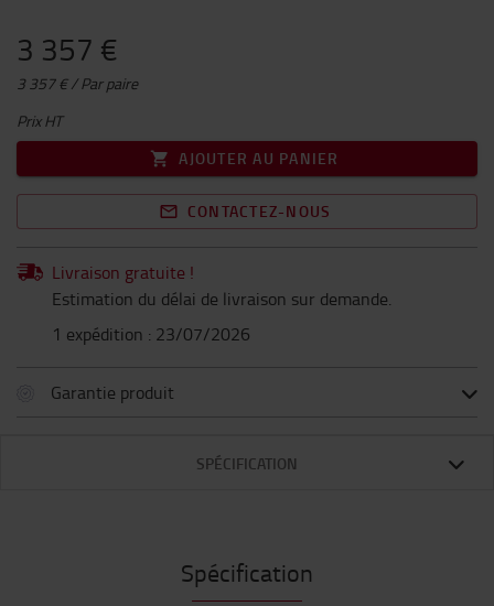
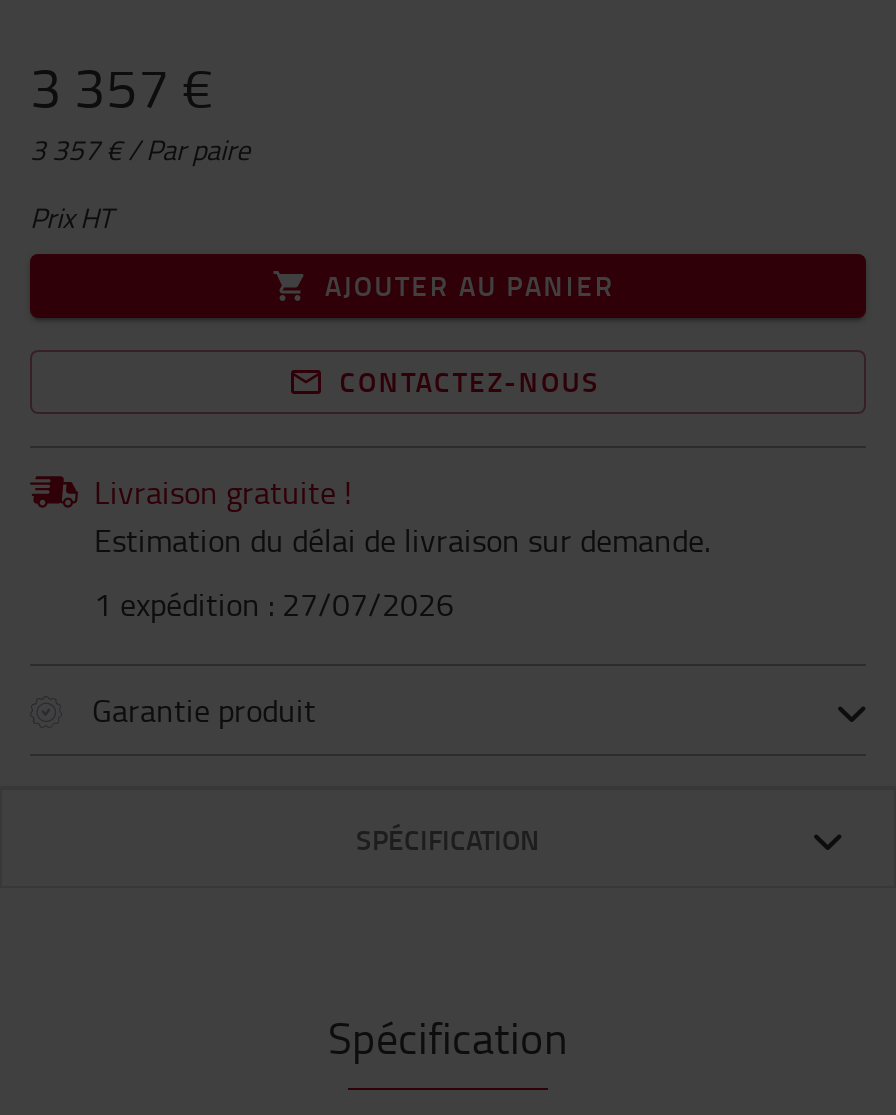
[52,322,250,346] 1 expédition : 23/07/2026 -> [94,582,454,626] 1 expédition : 27/07/2026

